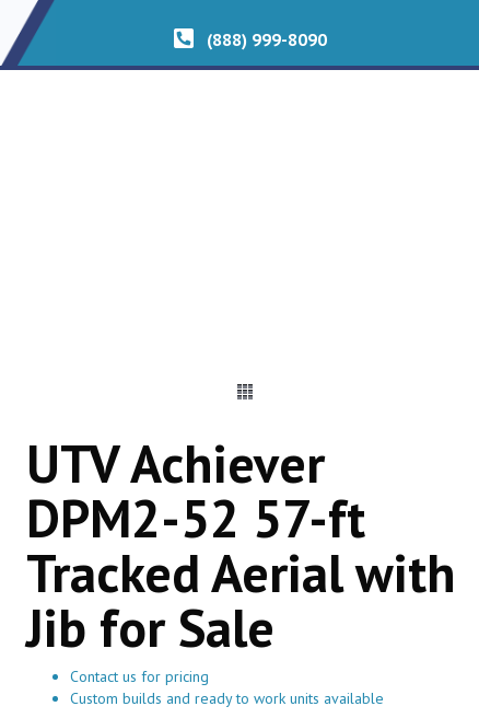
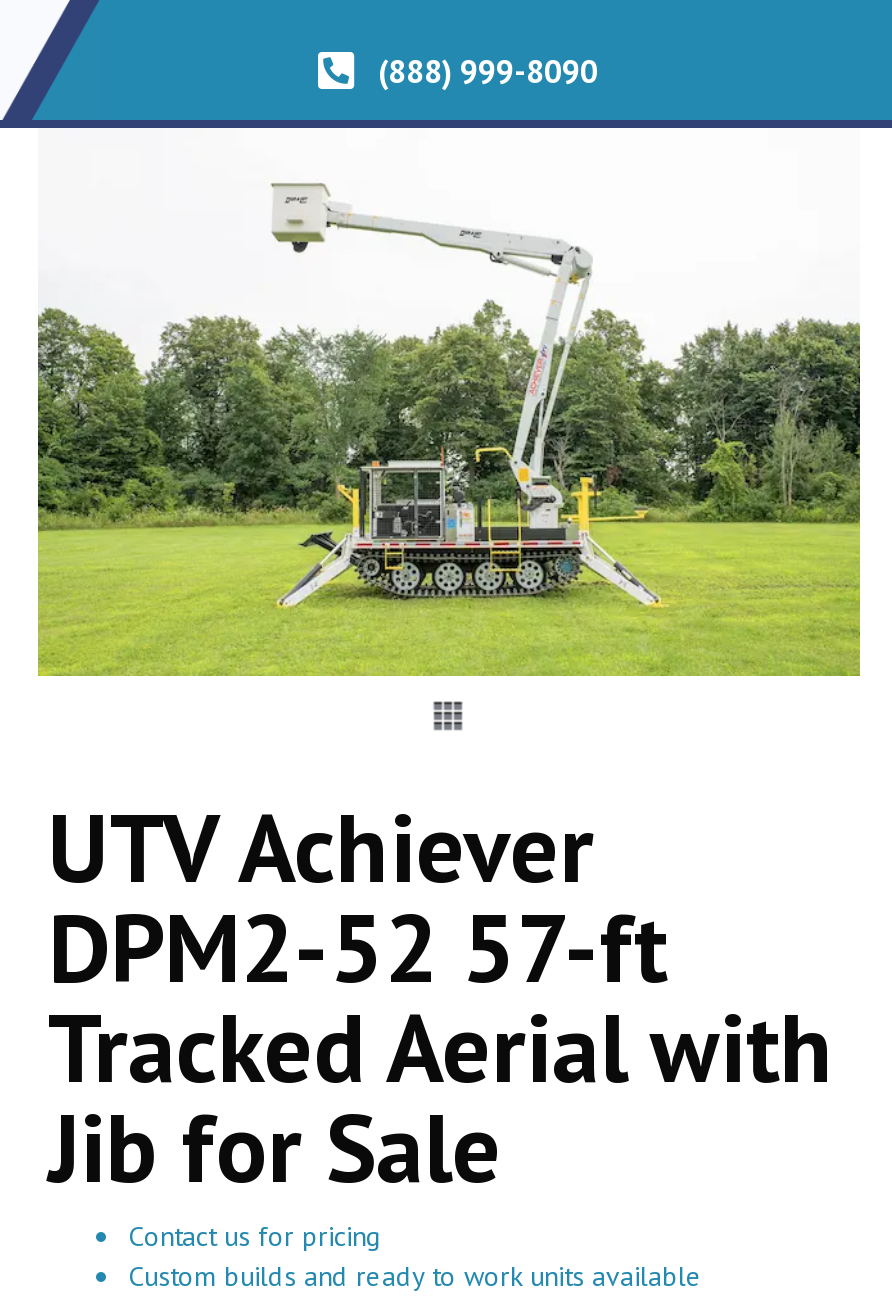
none -> [36,182,862,678] [image]

